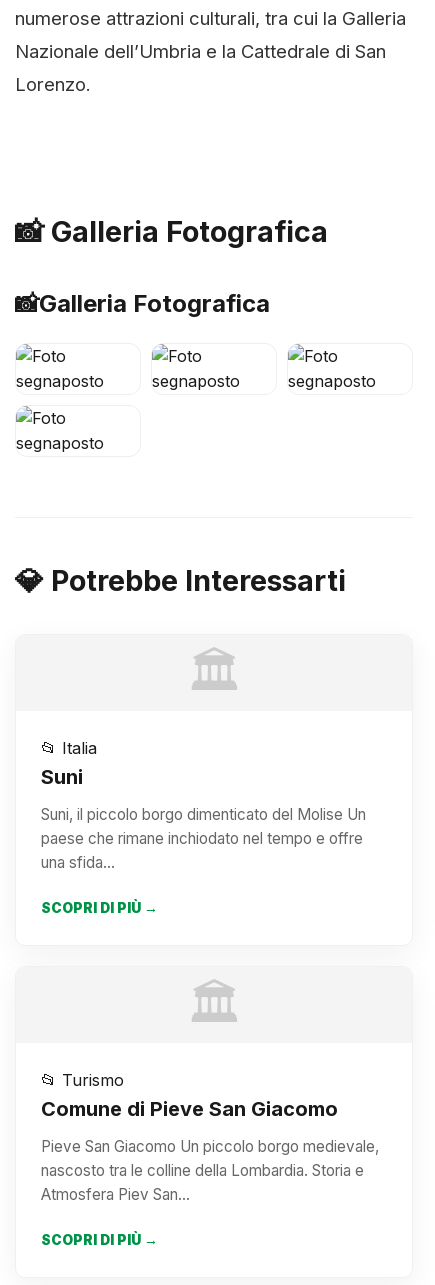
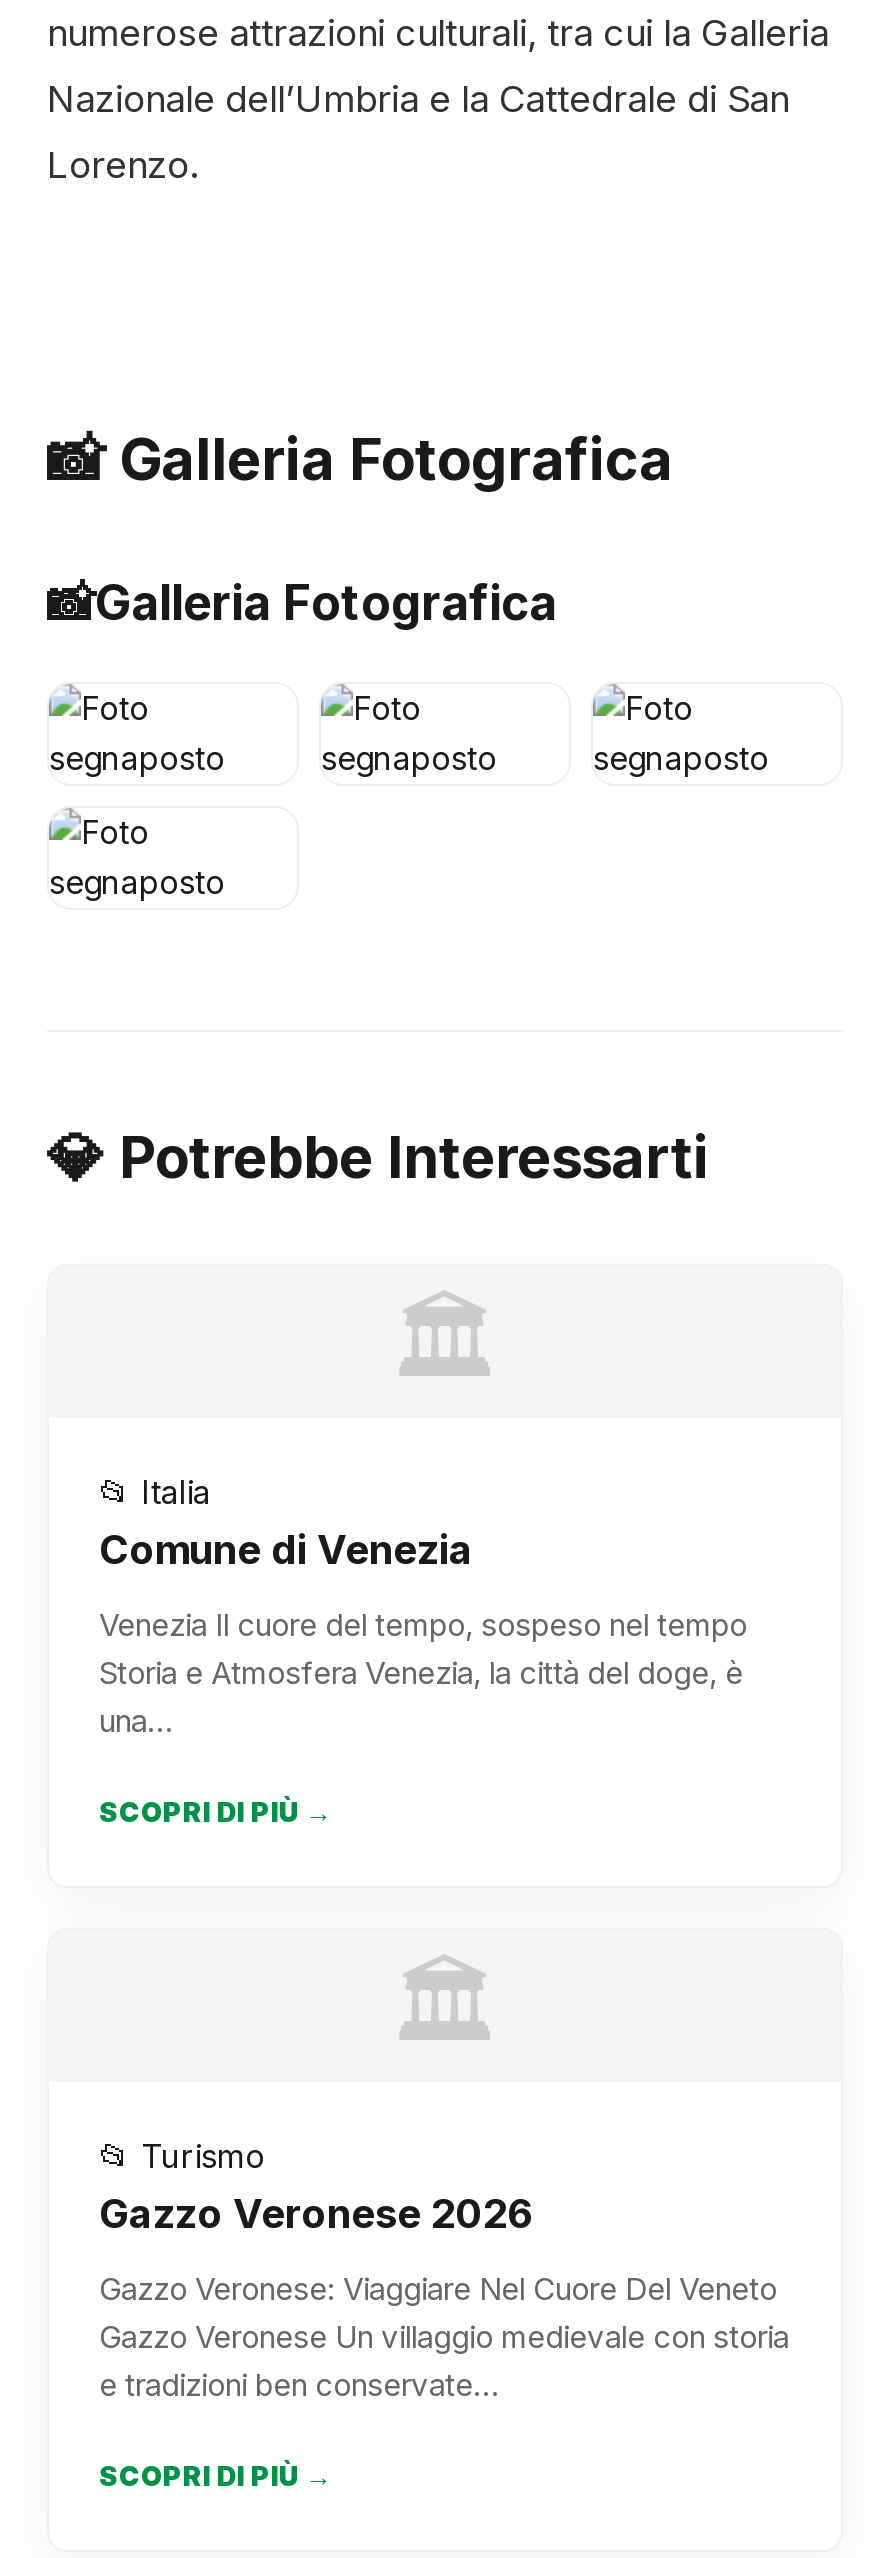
[41,765,83,789] Suni -> [99,1526,473,1574] Comune di Venezia
[41,805,366,872] Suni, il piccolo borgo dimenticato del Molise Un | paese che rimane inchiodato nel tempo e offre | una sfida… -> [99,1606,747,1740] Venezia Il cuore del tempo, sospeso nel tempo | Storia e Atmosfera Venezia, la città del doge, è | una…
[41,1097,338,1121] Comune di Pieve San Giacomo -> [99,2190,533,2238] Gazzo Veronese 2026
[41,1137,379,1204] Pieve San Giacomo Un piccolo borgo medievale, | nascosto tra le colline della Lombardia. Storia e | Atmosfera Piev San… -> [99,2270,789,2404] Gazzo Veronese: Viaggiare Nel Cuore Del Veneto | Gazzo Veronese Un villaggio medievale con storia | e tradizioni ben conservate…

